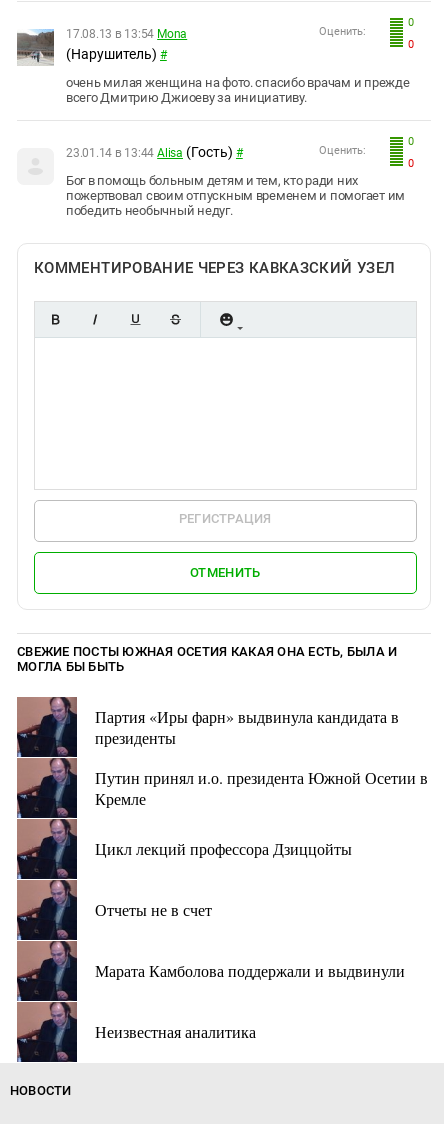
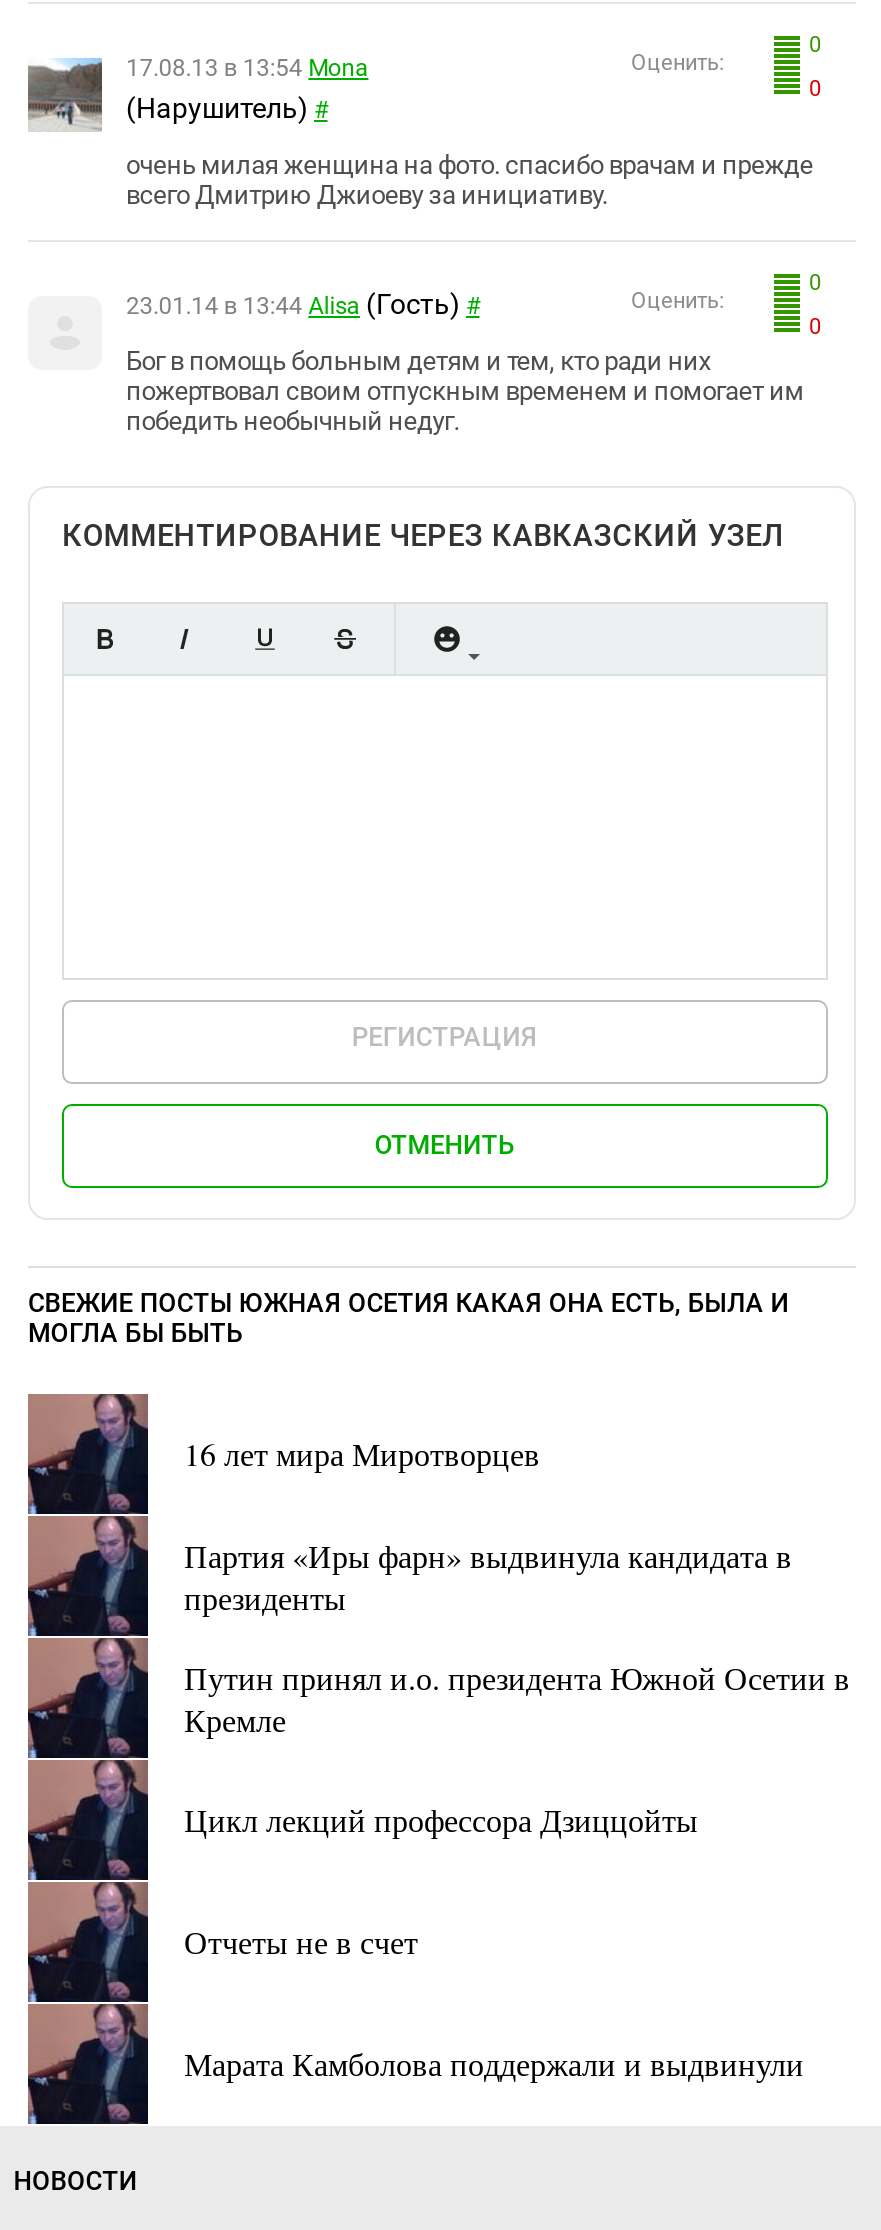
none -> [184,1432,540,1474] 16 лет мира Миротворцев
moved [95,705,428,981] -> [184,1533,850,2084]: Партия «Иры фарн» выдвинула кандидата в | президенты | Путин принял и.о. президента Южной Осетии в | Кремле | Цикл лекций профессора Дзиццойты | Отчеты не в счет | Марата Камболова поддержали и выдвинули
[95,1021,256,1042] Неизвестная аналитика -> none

